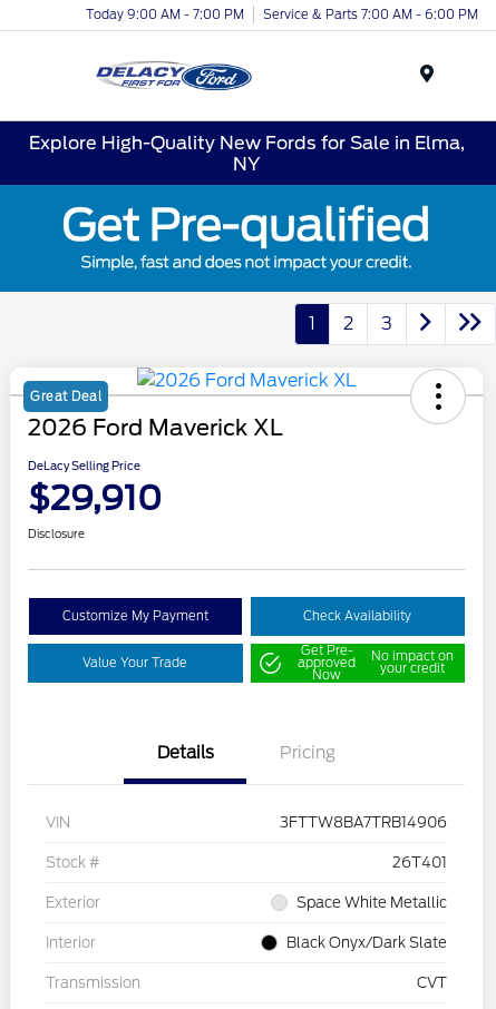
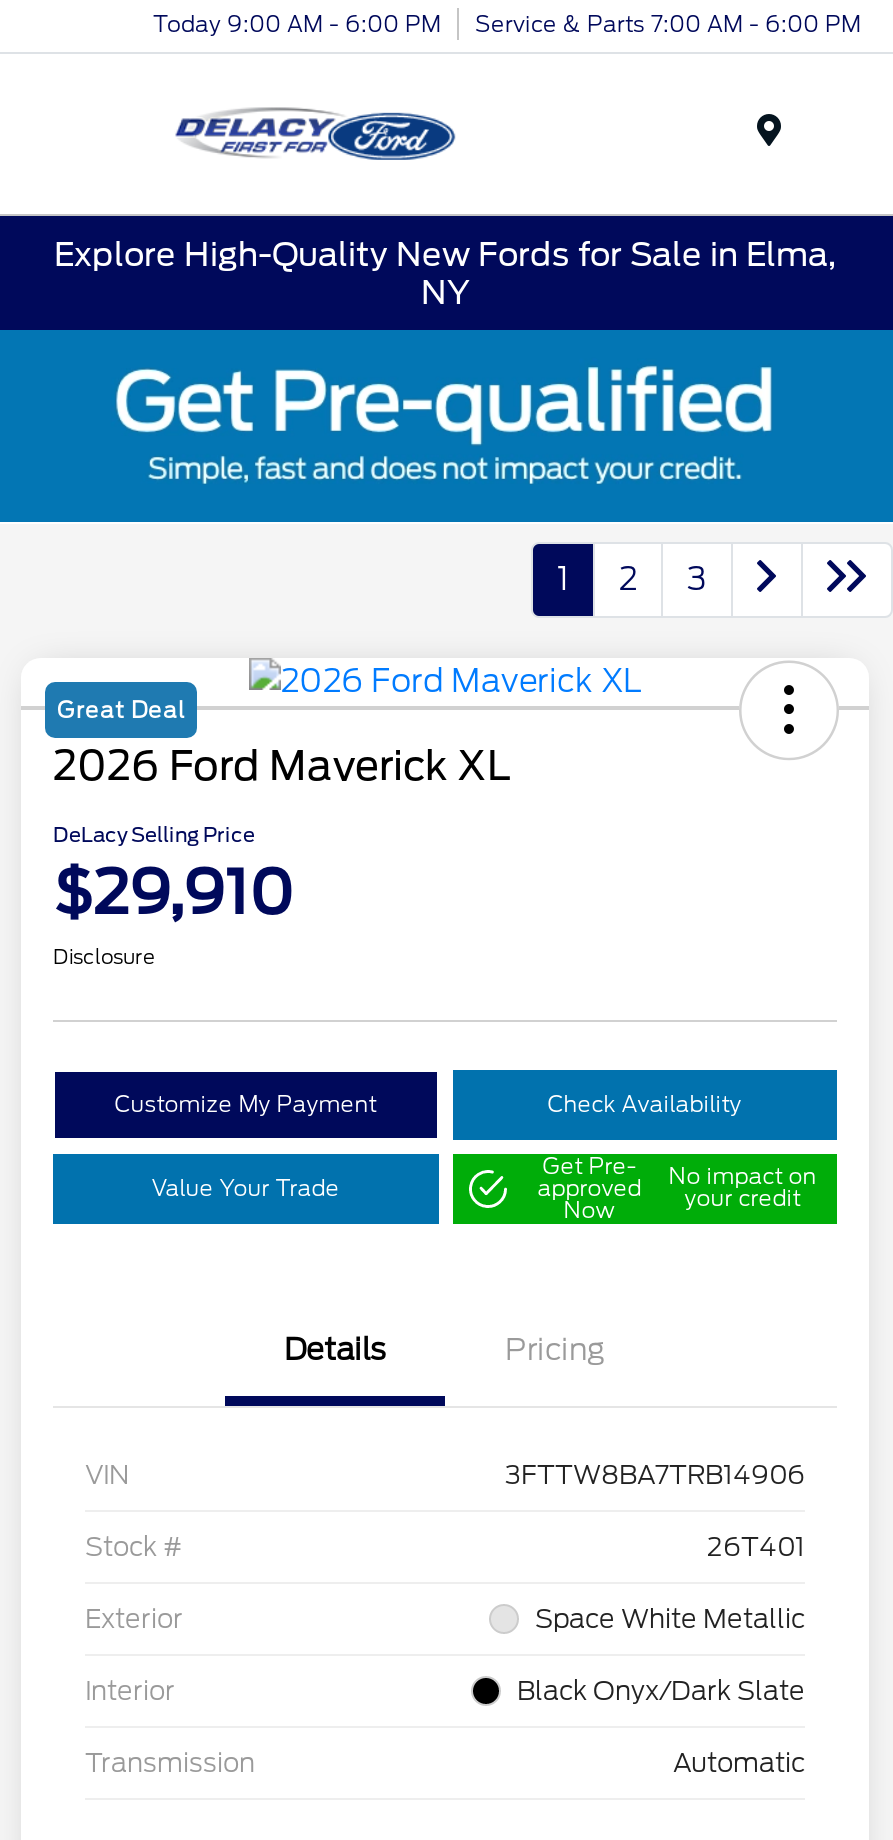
[86,6,478,22] Today 9:00 AM - 7:00 PM Service & Parts 7:00 AM - 6:00 PM -> [153,9,861,37] Today 9:00 AM - 6:00 PM Service & Parts 7:00 AM - 6:00 PM
[417,974,447,991] CVT -> [673,1748,805,1778] Automatic

